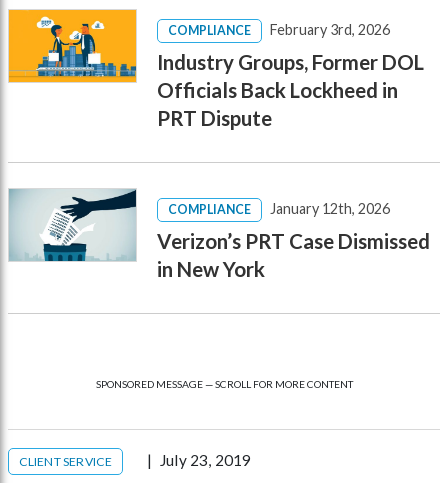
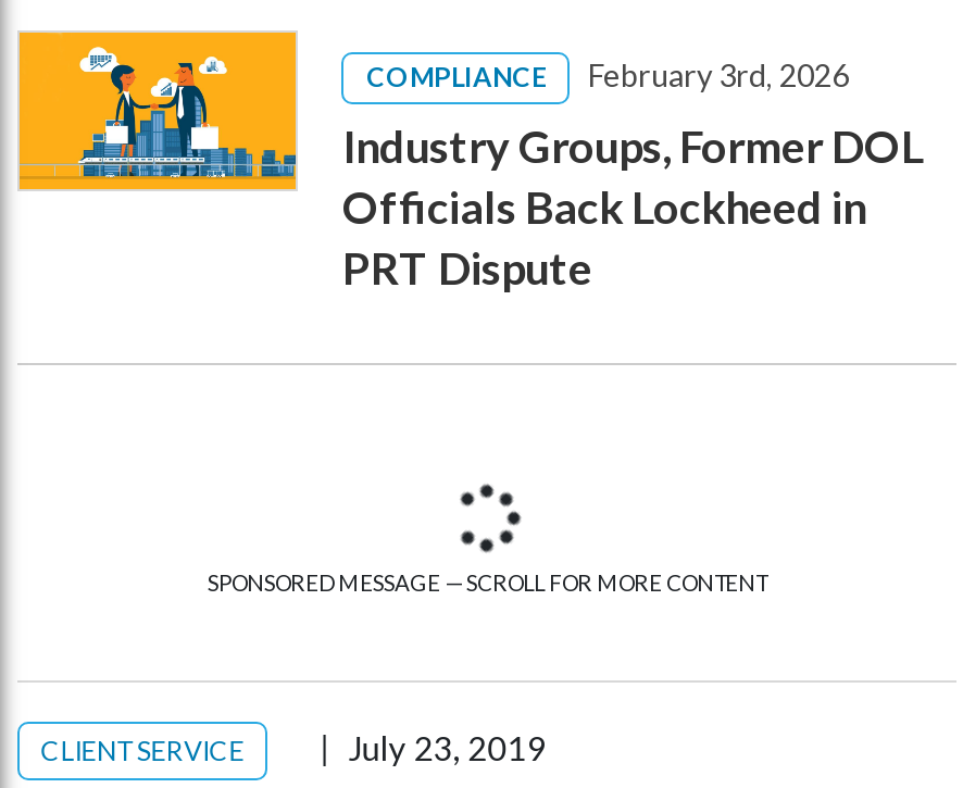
[8,188,430,281] [image] | COMPLIANCE | January 12th, 2026 | Verizon’s PRT Case Dismissed | in New York -> none

